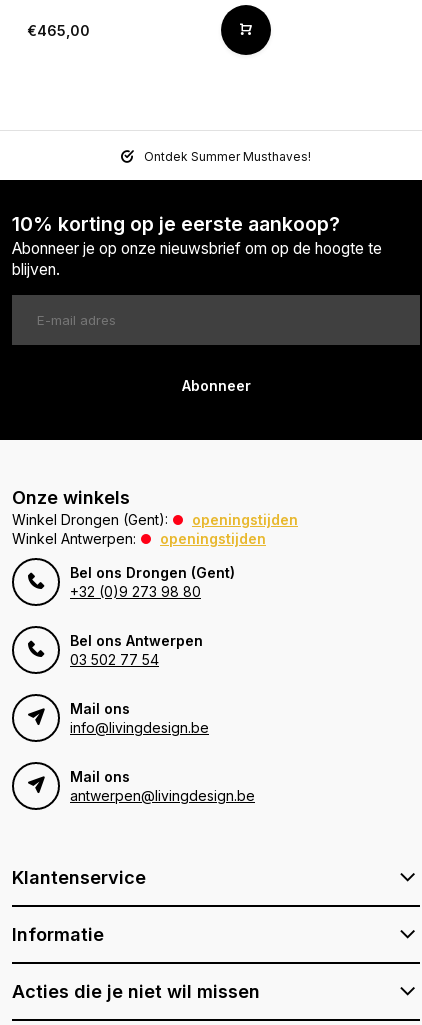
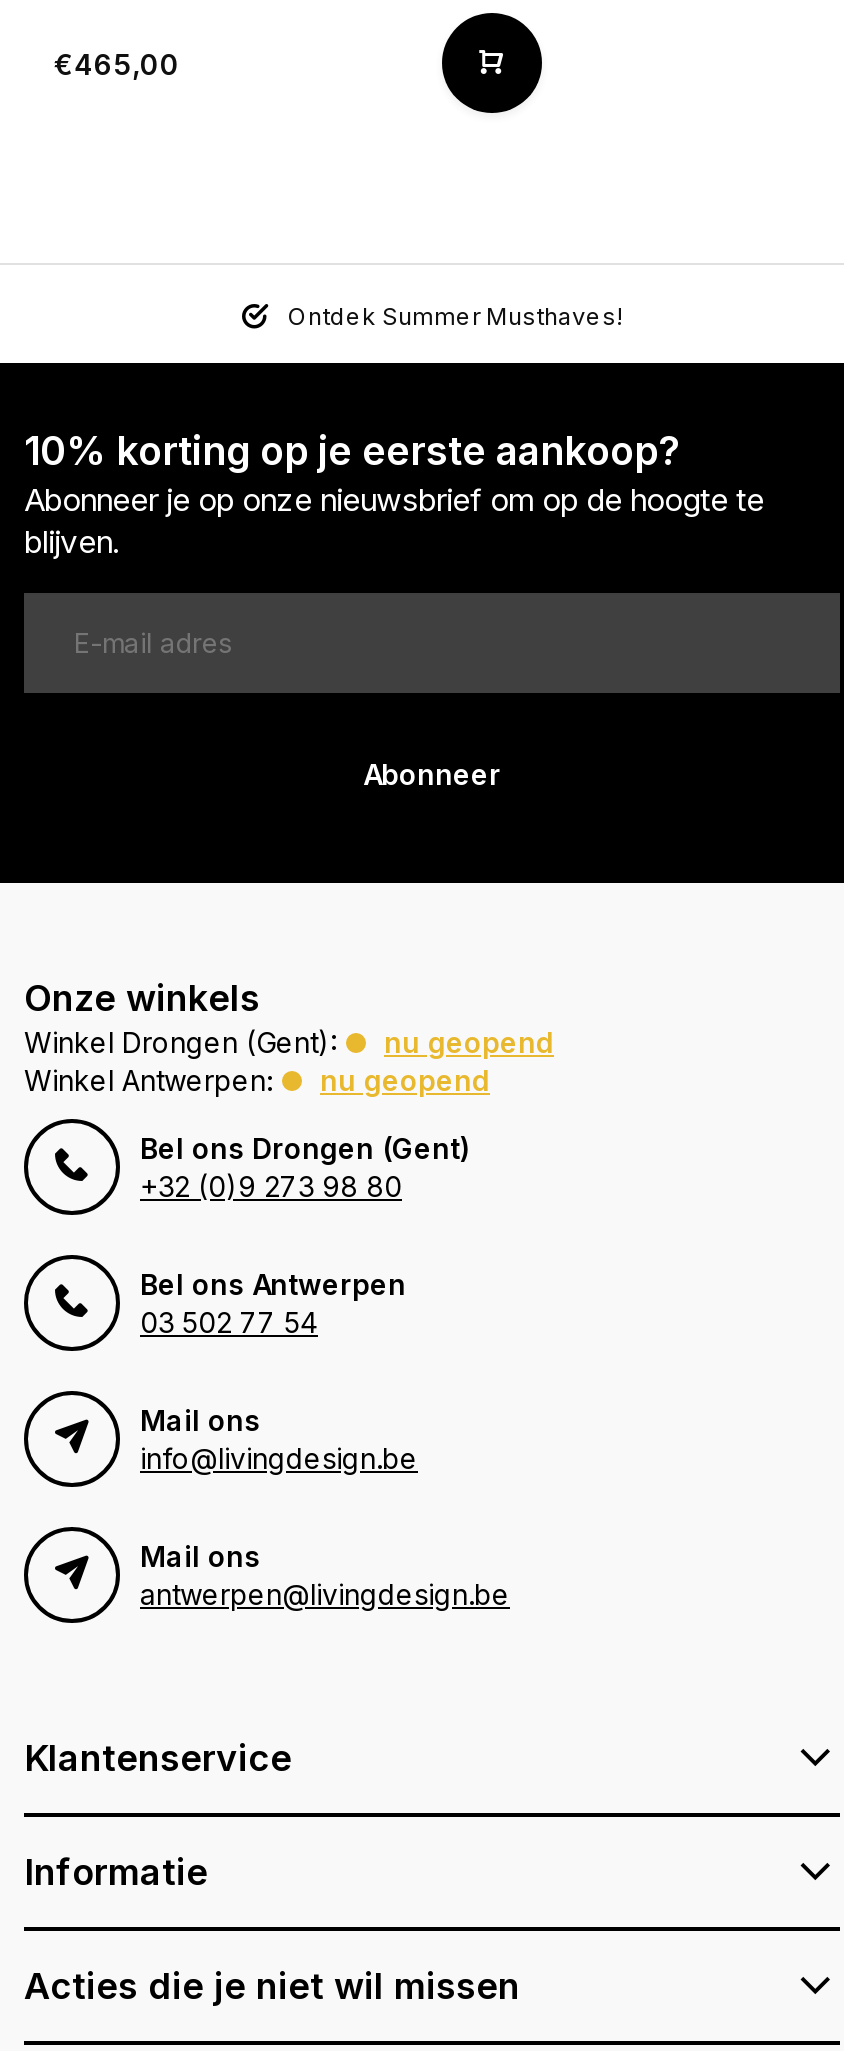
[192,511,298,528] openingstijden -> [384,1026,554,1060] nu geopend
[160,530,266,547] openingstijden -> [320,1064,490,1098] nu geopend

